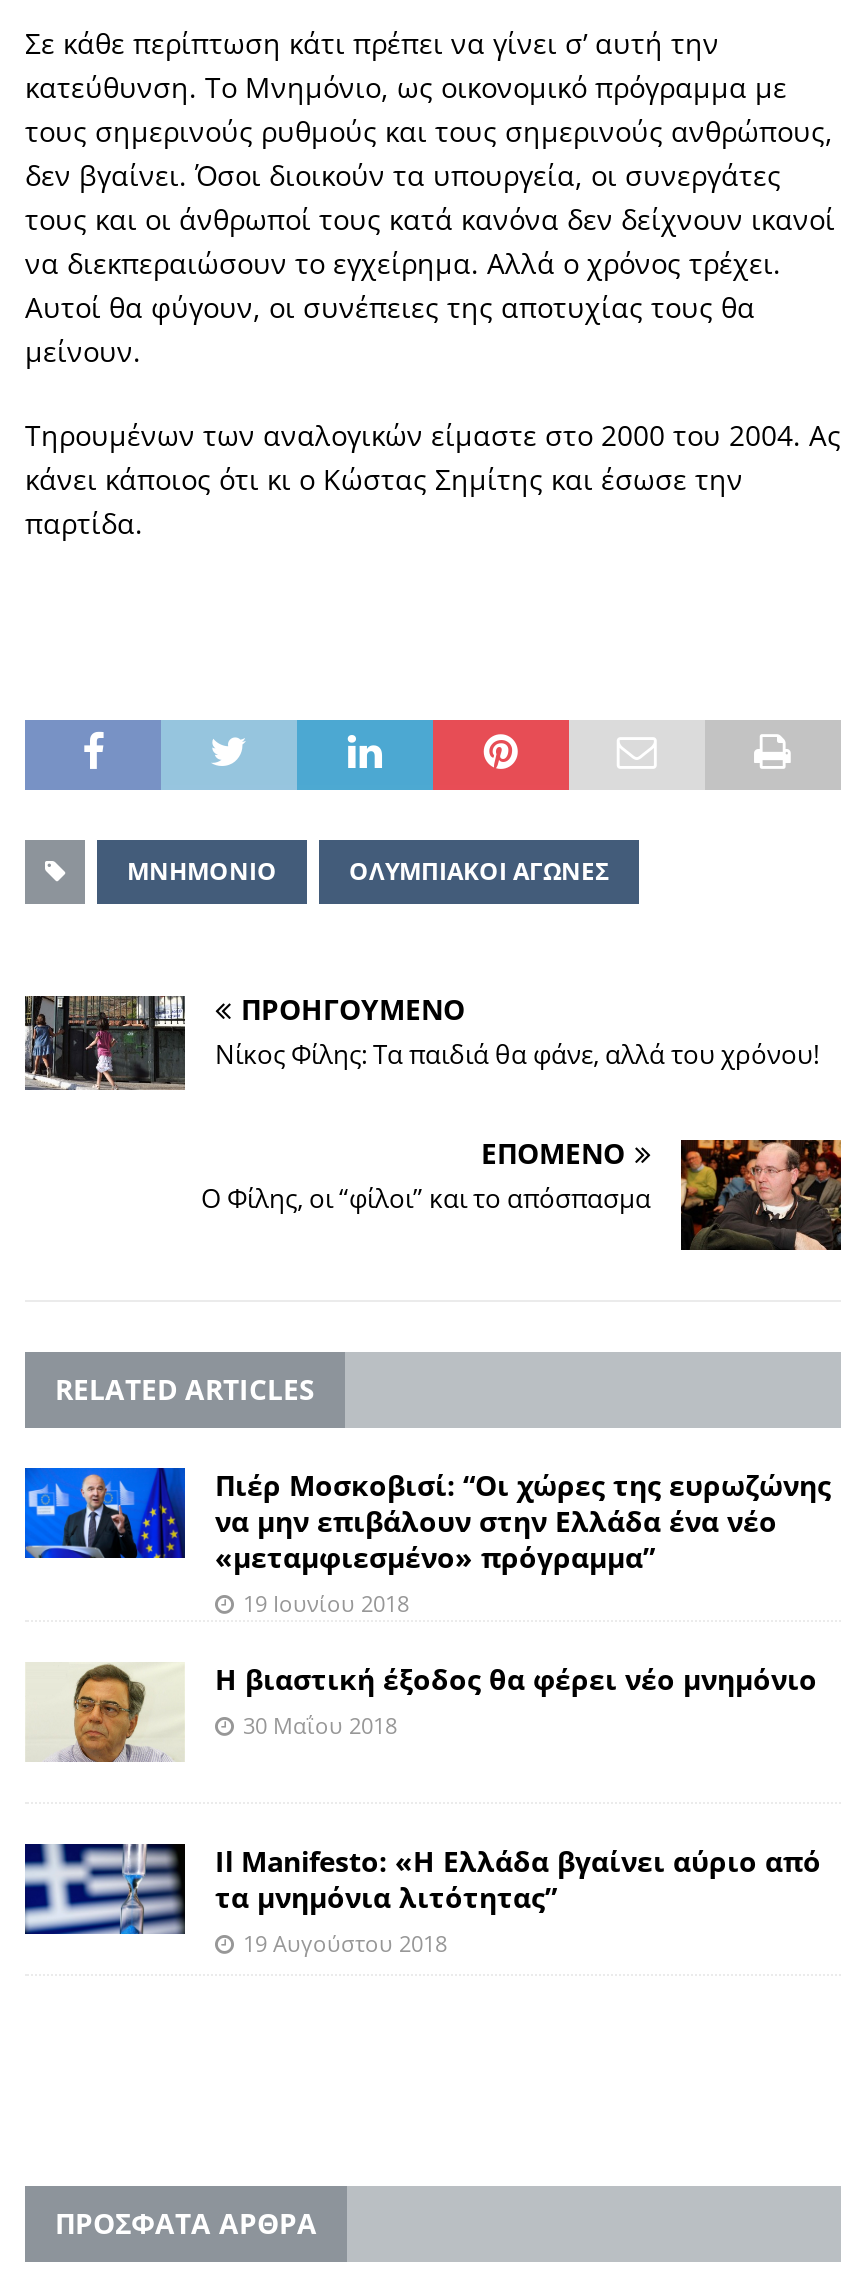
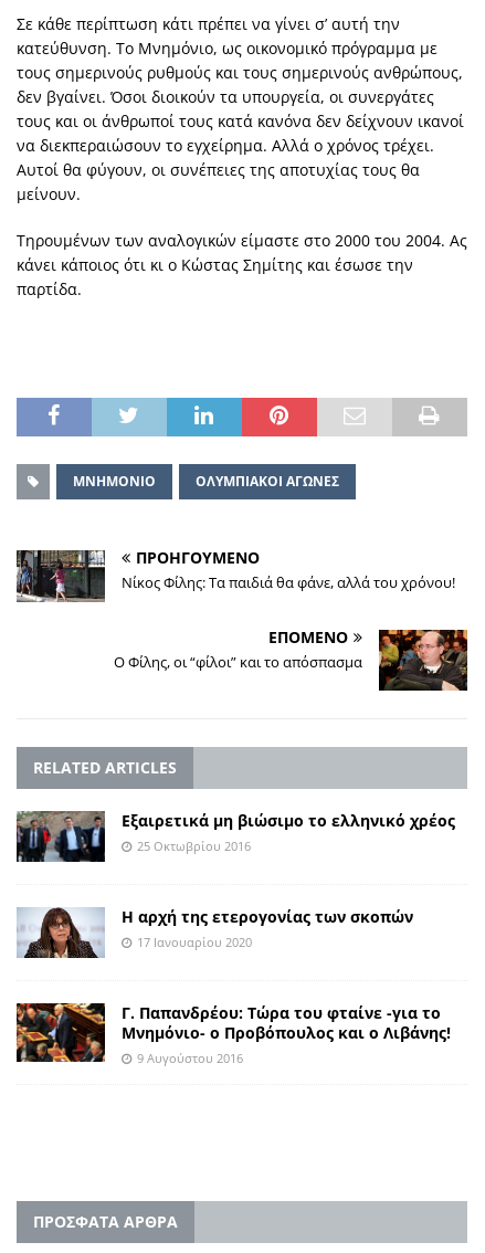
[23,1466,831,1619] [image] | Πιέρ Μοσκοβισί: “Οι χώρες της ευρωζώνης | να μην επιβάλουν στην Ελλάδα ένα νέο | «μεταμφιεσμένο» πρόγραμμα” | 19 Ιουνίου 2018 -> [15,810,455,863] [image] | Εξαιρετικά μη βιώσιμο το ελληνικό χρέος | 25 Οκτωβρίου 2016
[25,1654,833,1764] [image] | Η βιαστική έξοδος θα φέρει νέο μνημόνιο | 30 Μαΐου 2018 -> [17,906,413,967] [image] | Η αρχή της ετερογονίας των σκοπών | 17 Ιανουαρίου 2020
[23,1828,821,1959] [image] | Il Manifesto: «Η Ελλάδα βγαίνει αύριο από | τα μνημόνια λιτότητας” | 19 Αυγούστου 2018 -> [15,1002,451,1066] [image] | Γ. Παπανδρέου: Τώρα του φταίνε -για το | Μνημόνιο- ο Προβόπουλος και ο Λιβάνης! | 9 Αυγούστου 2016

